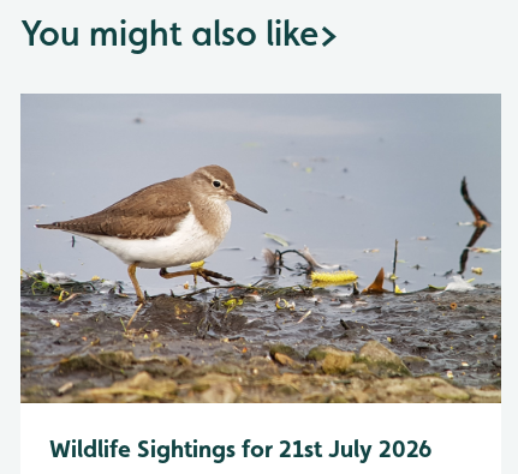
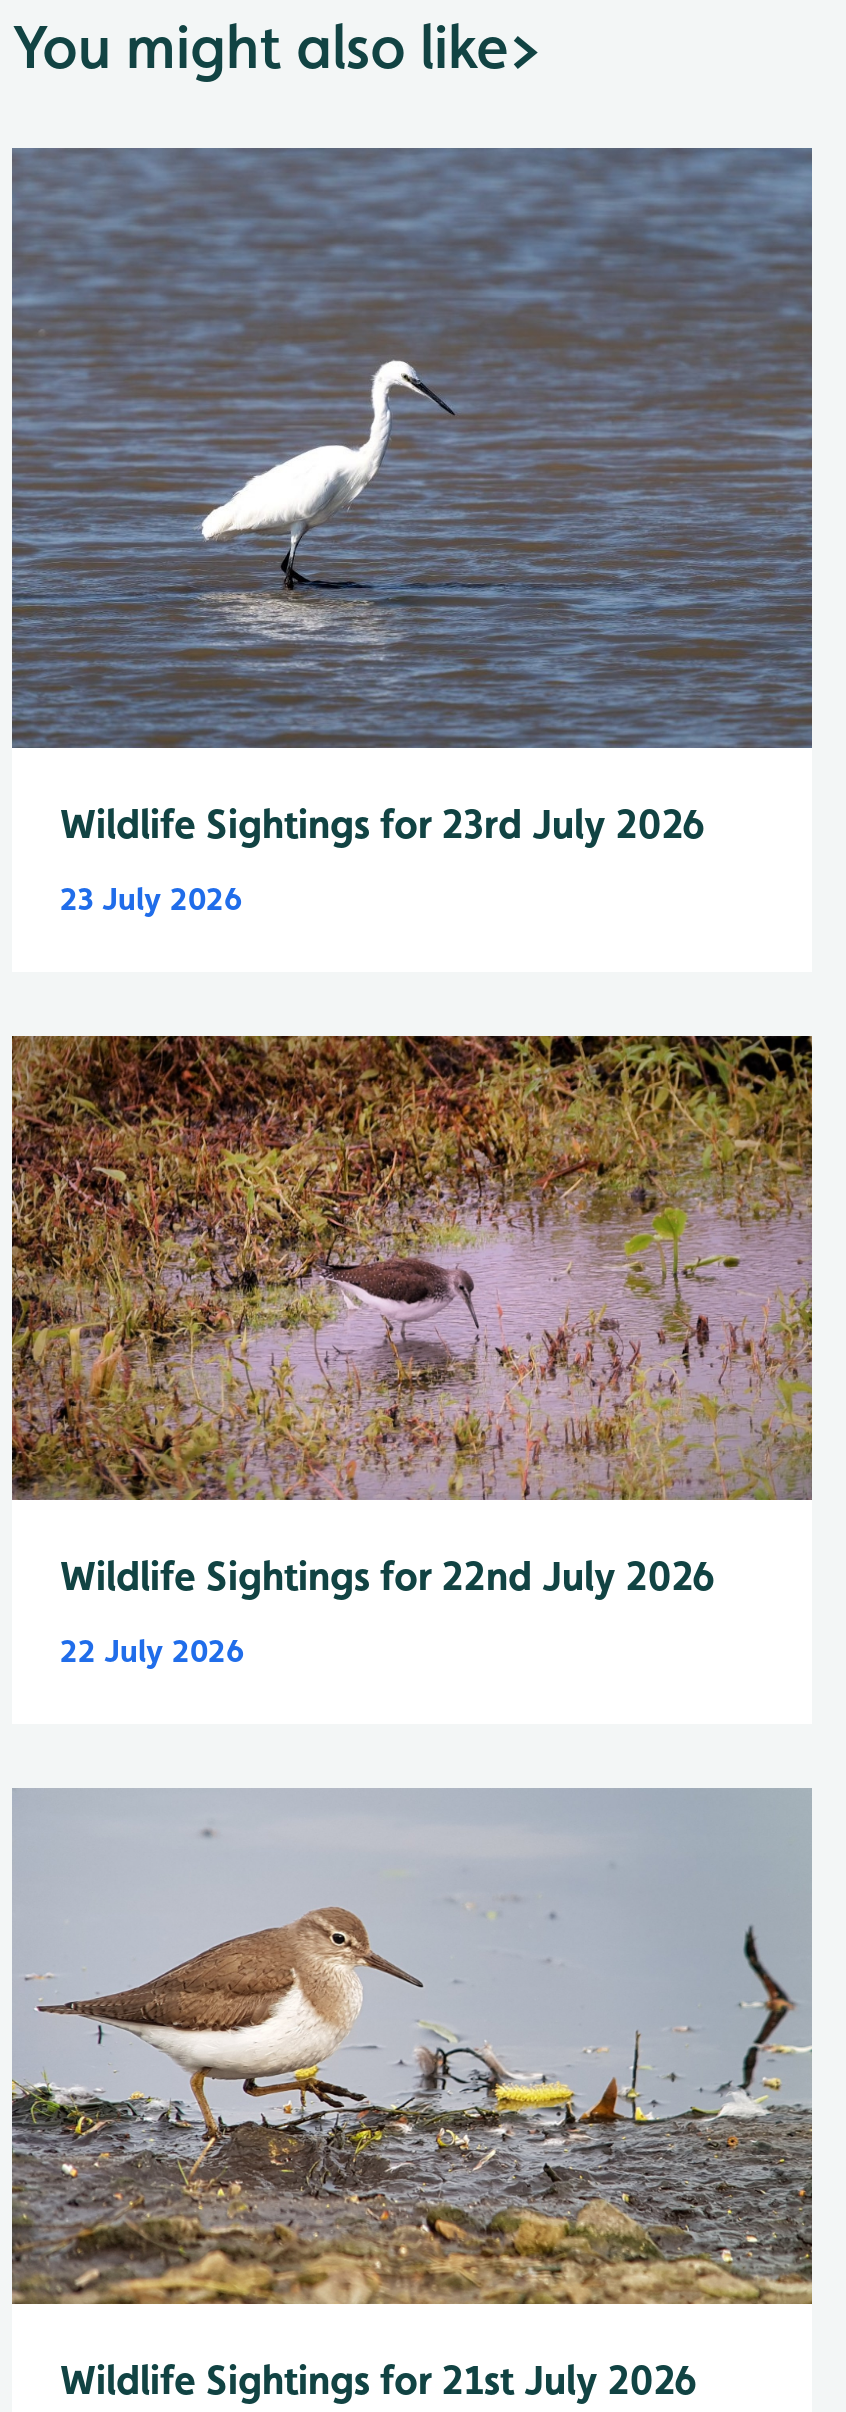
none -> [10,148,814,918] [image] | Wildlife Sightings for 23rd July 2026 | 23 July 2026
none -> [10,1034,814,1670] [image] | Wildlife Sightings for 22nd July 2026 | 22 July 2026

